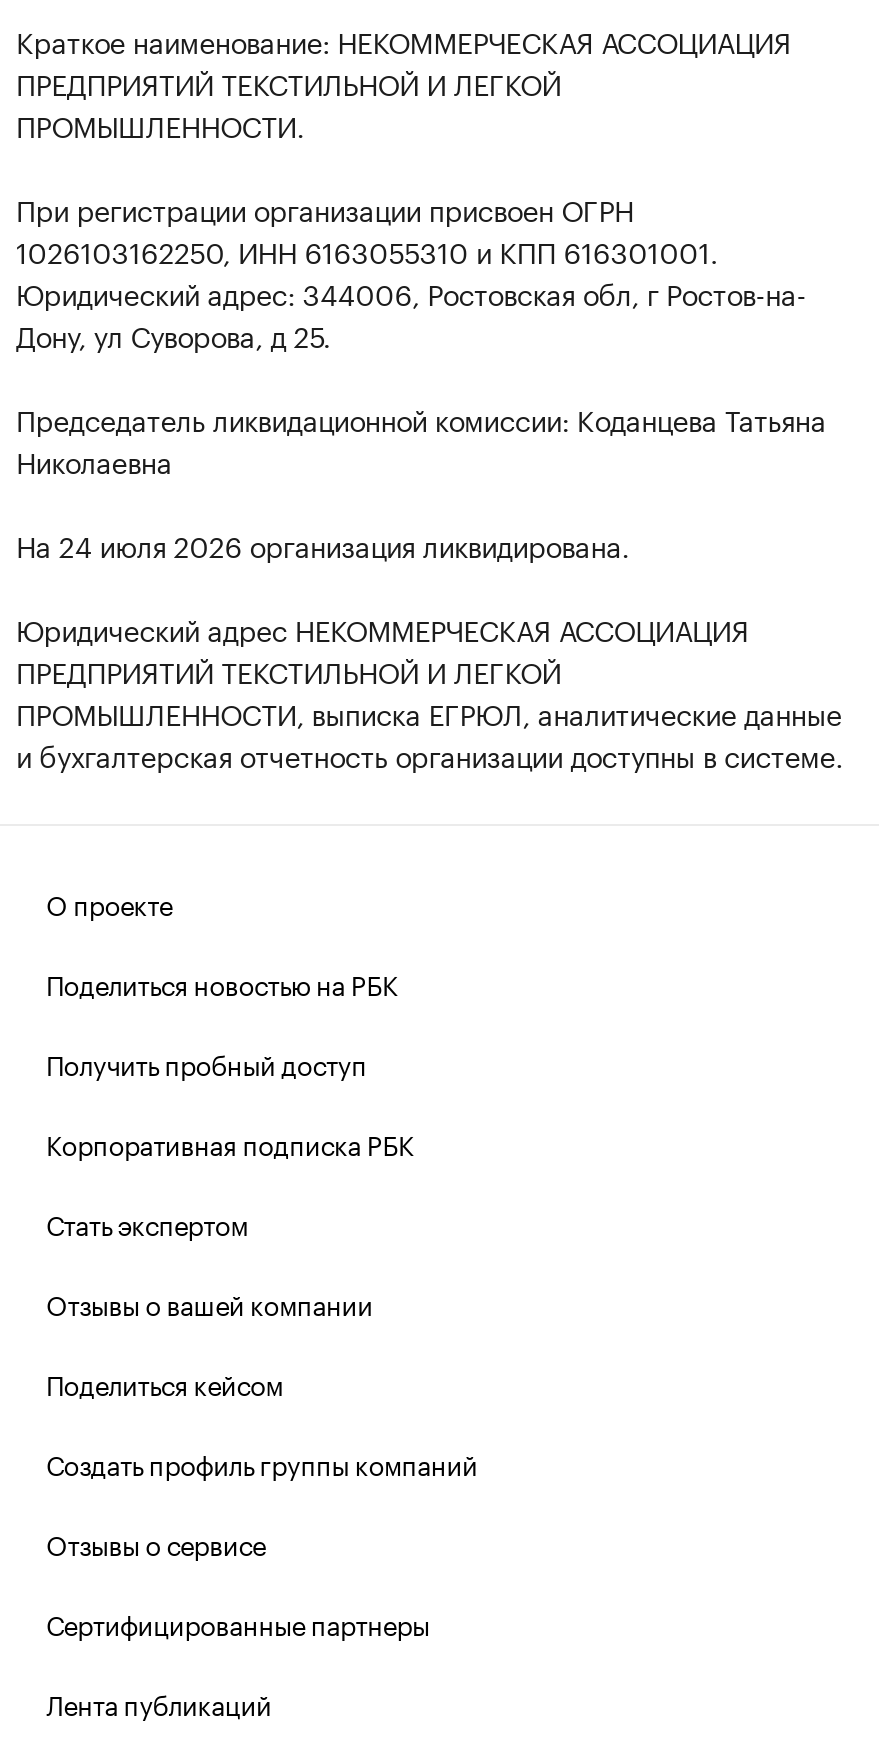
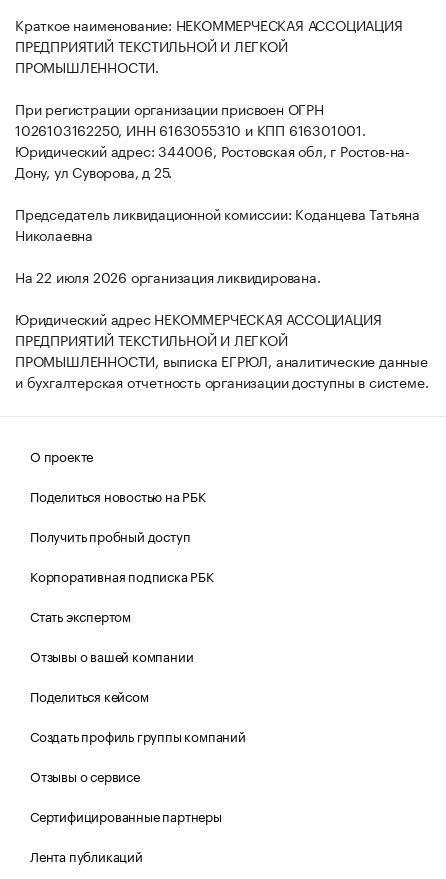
[16,523,629,567] На 24 июля 2026 организация ликвидирована. -> [15,265,321,287] На 22 июля 2026 организация ликвидирована.

